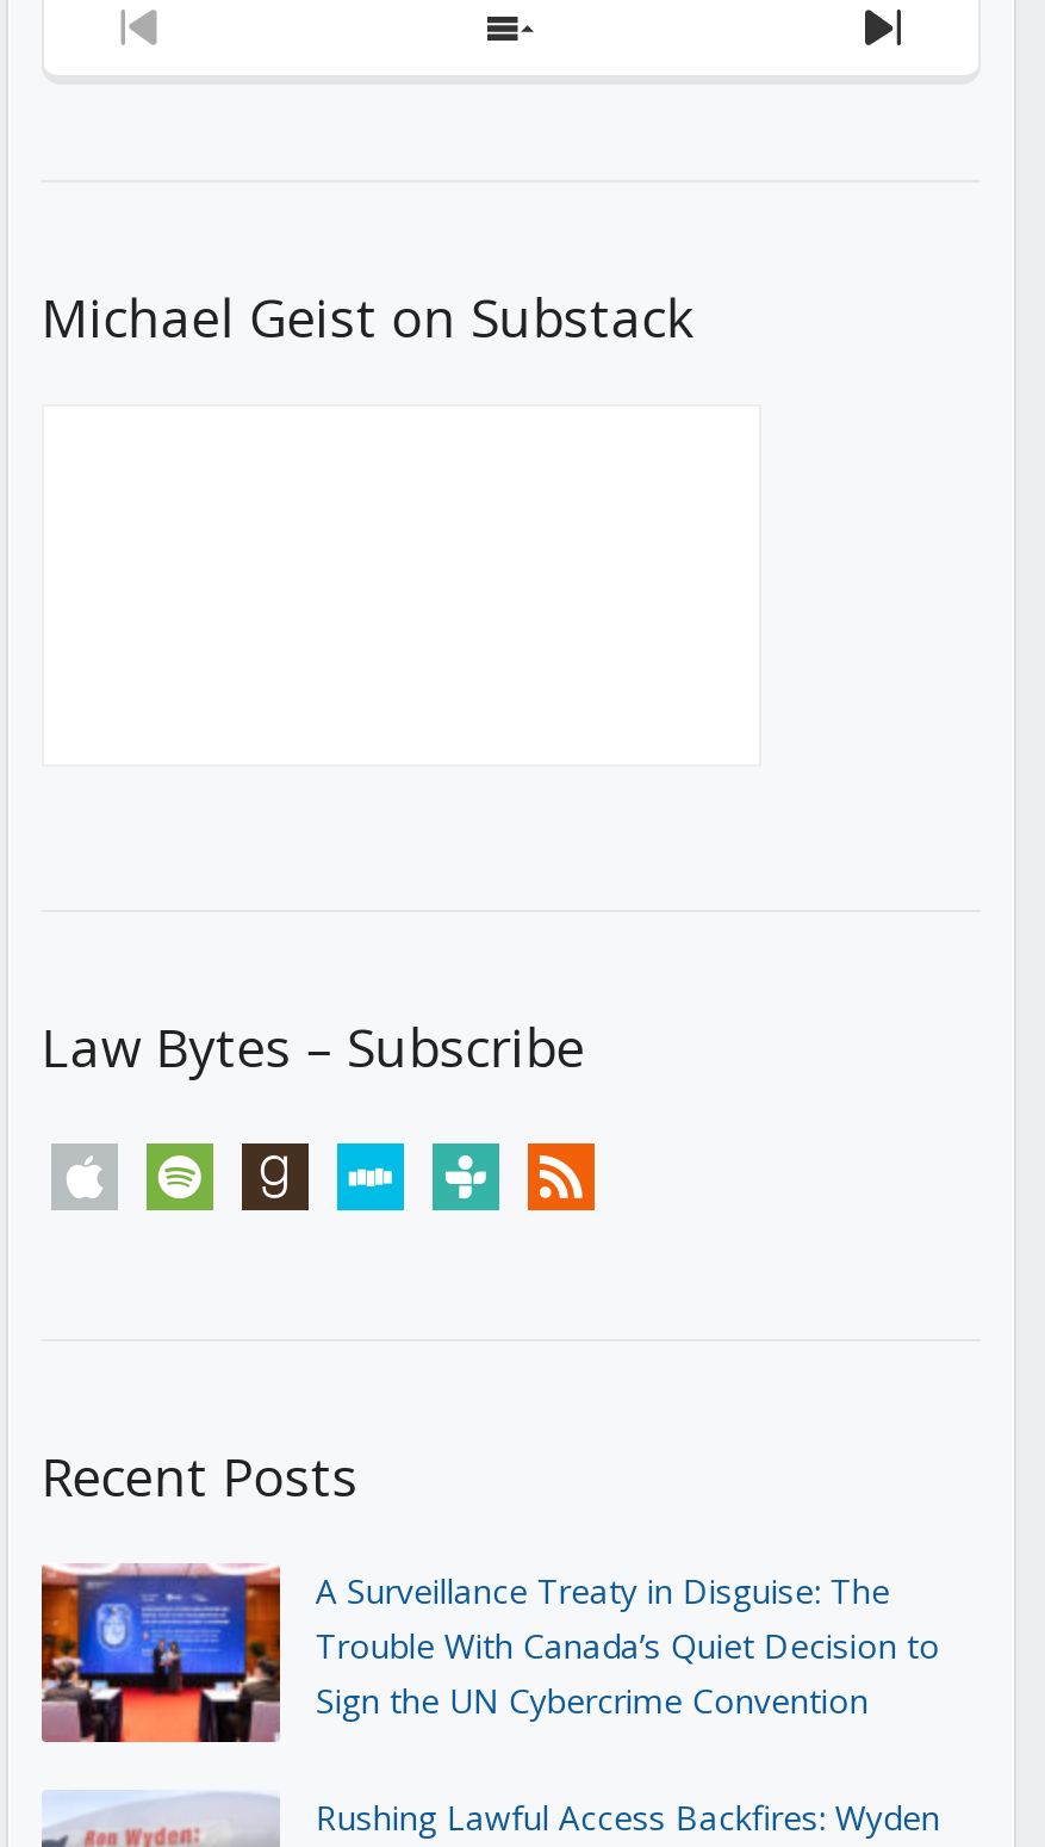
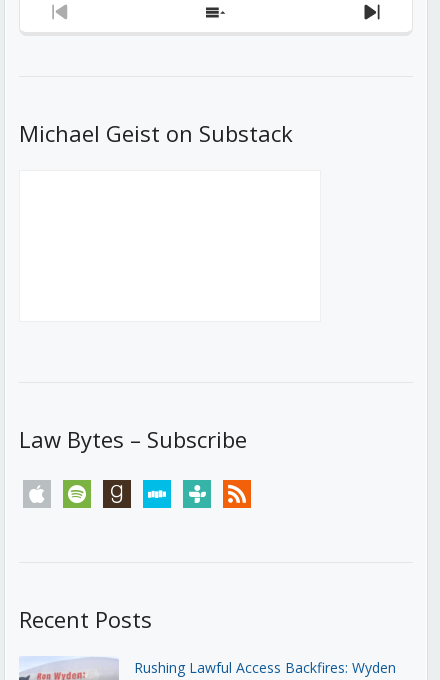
[39,1563,940,1744] [image] | A Surveillance Treaty in Disguise: The | Trouble With Canada’s Quiet Decision to | Sign the UN Cybercrime Convention -> none

